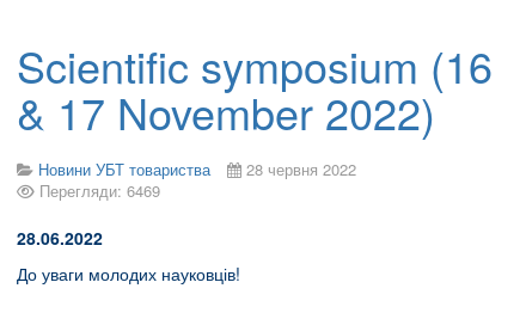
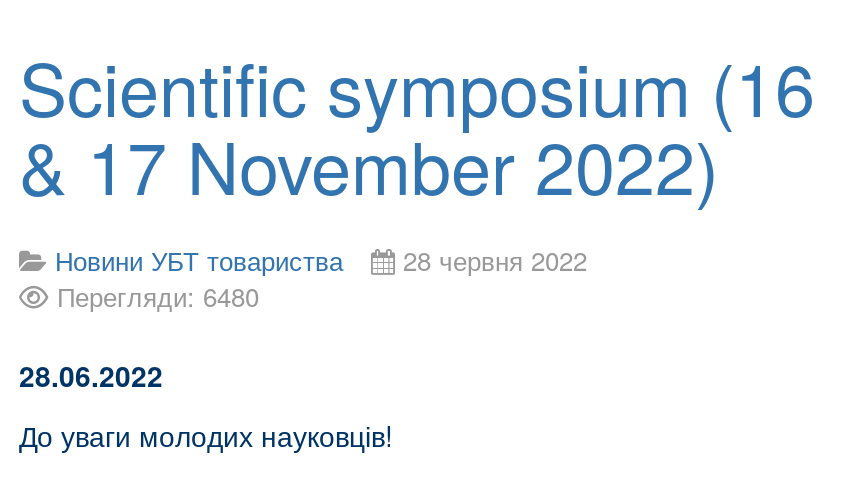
[39,179,160,202] Перегляди: 6469 -> [57,277,259,315] Перегляди: 6480

